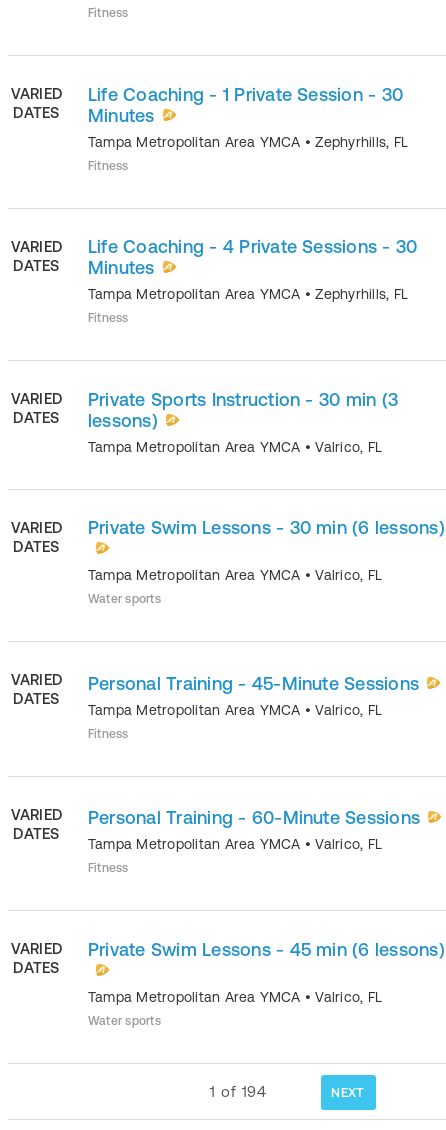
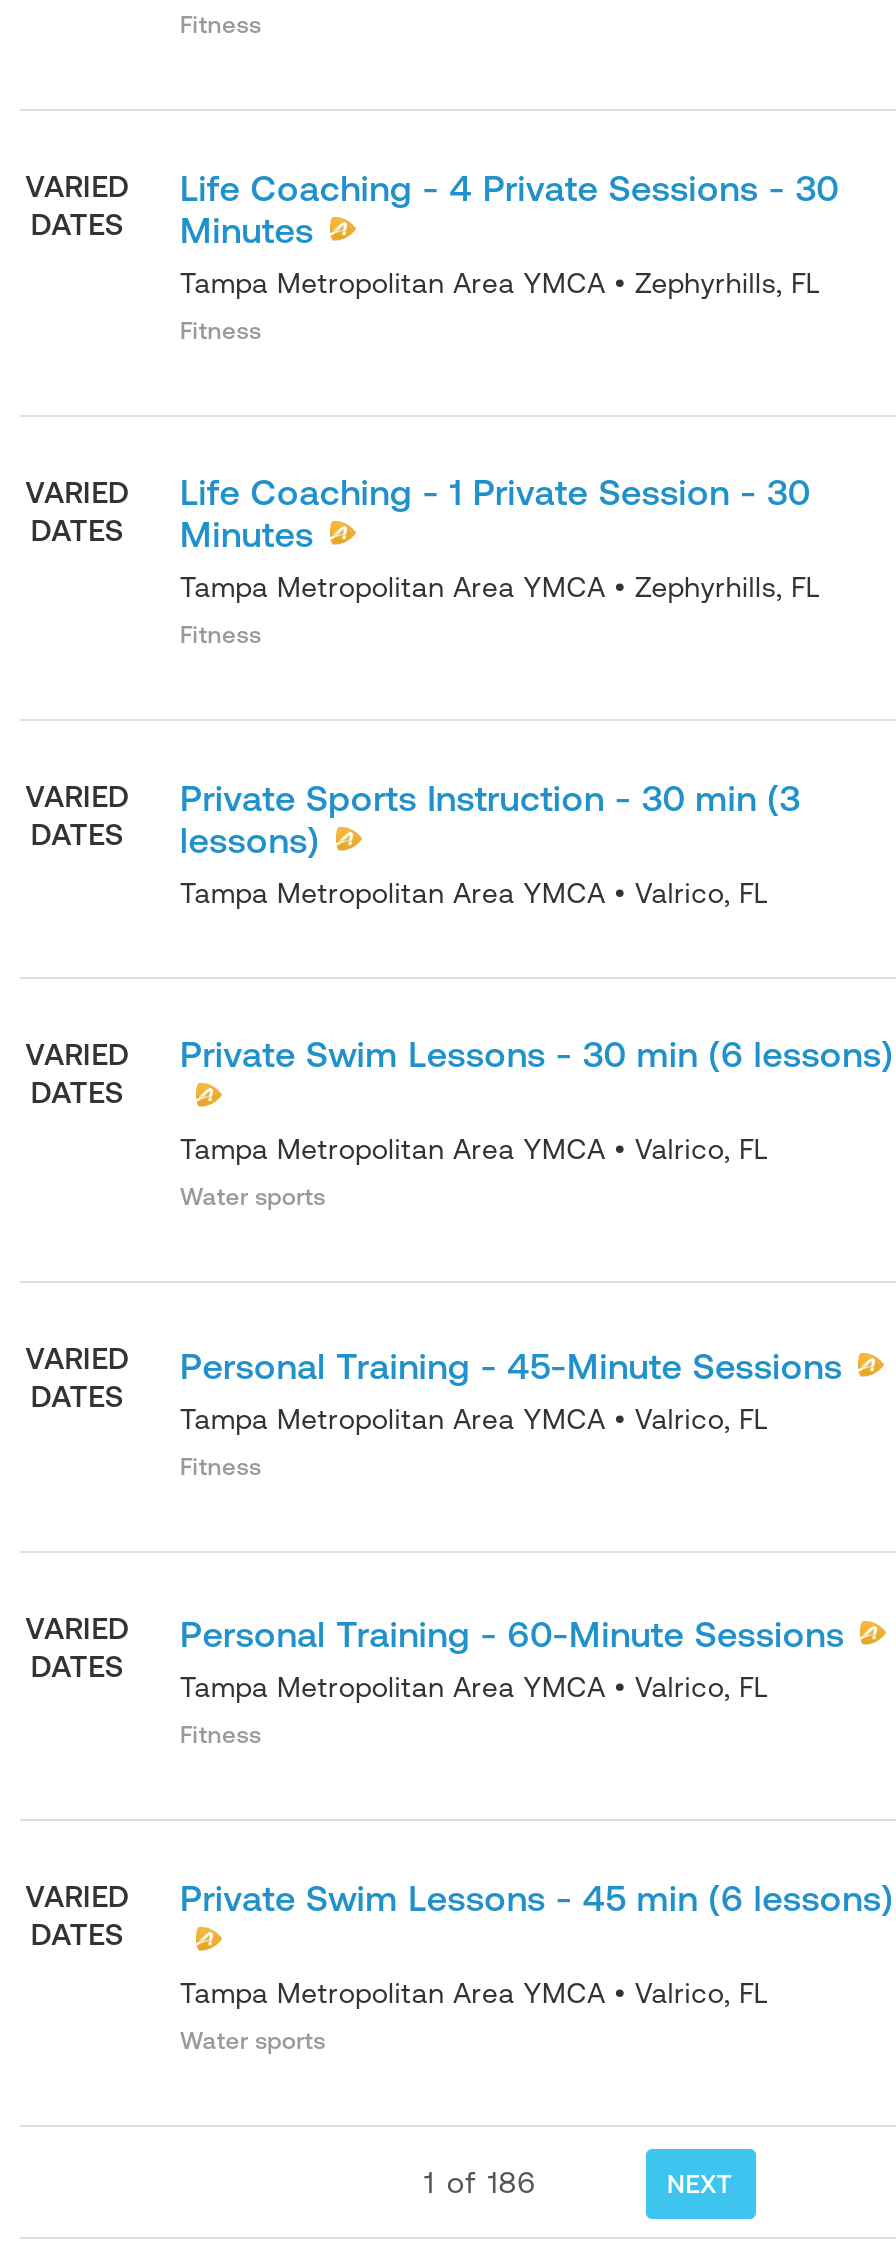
moved [88,83,403,104] -> [180,471,810,513]: Life Coaching - 1 Private Session - 30
moved [88,236,417,257] -> [180,166,839,208]: Life Coaching - 4 Private Sessions - 30
[210,1082,266,1099] 1 of 194 -> [424,2164,536,2198] 1 of 186

